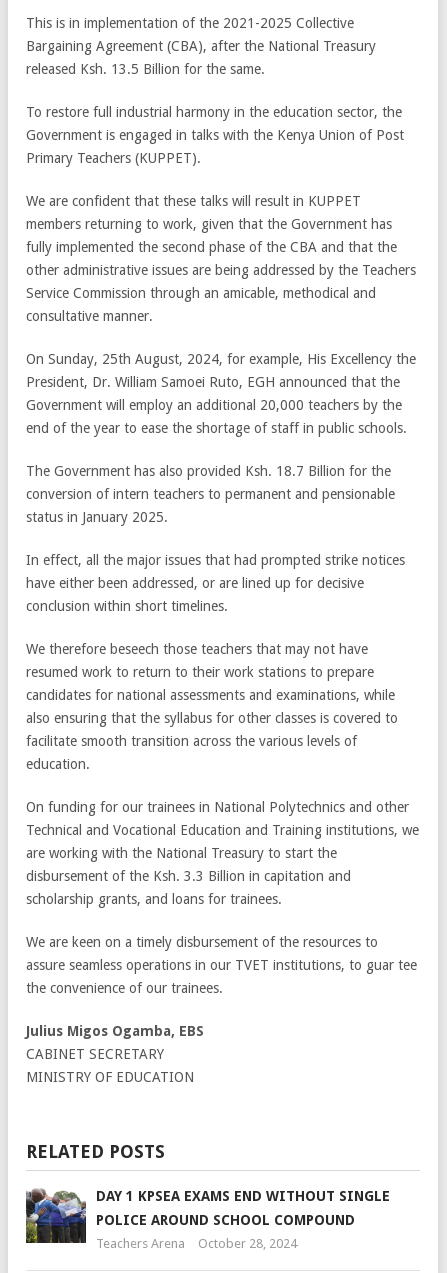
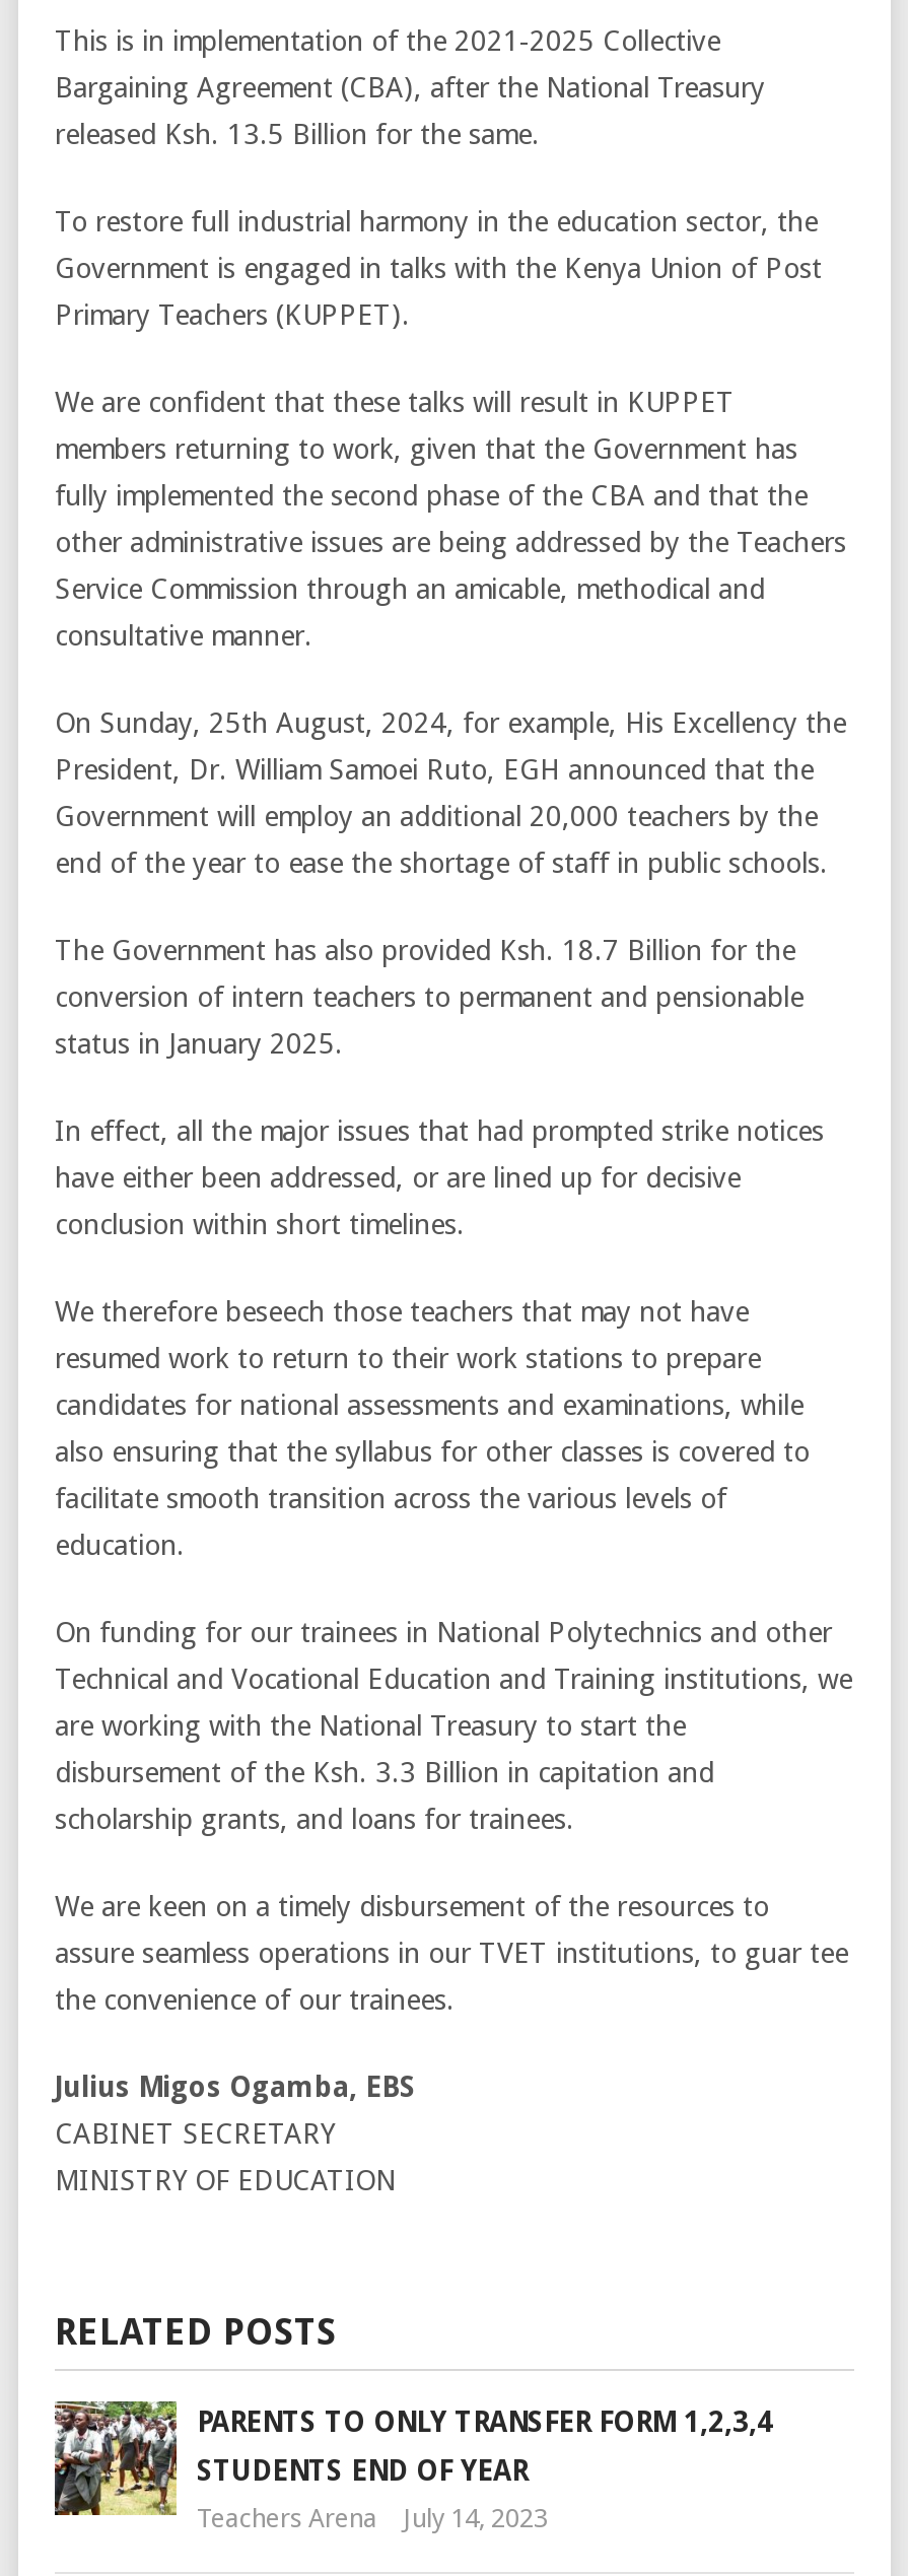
[25,1186,390,1244] [image] | DAY 1 KPSEA EXAMS END WITHOUT SINGLE -> [53,2399,773,2517] [image] | PARENTS TO ONLY TRANSFER FORM 1,2,3,4
[96,1212,355,1228] POLICE AROUND SCHOOL COMPOUND -> [197,2454,528,2486] STUDENTS END OF YEAR
[96,1236,297,1251] Teachers Arena October 28, 2024 -> [197,2503,548,2533] Teachers Arena July 14, 2023

